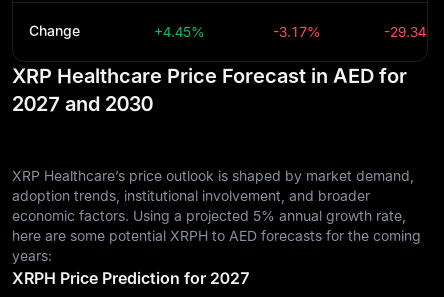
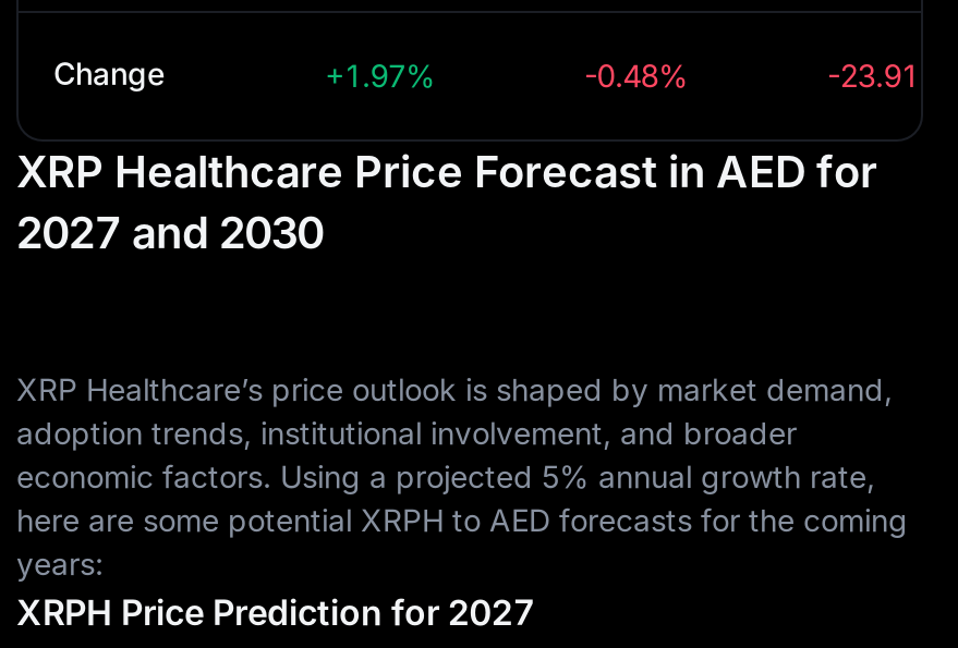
[153,23,204,40] +4.45% -> [325,58,436,95] +1.97%
[272,23,320,40] -3.17% -> [584,58,689,95] -0.48%
[384,23,440,40] -29.34% -> [827,58,949,95] -23.91%

